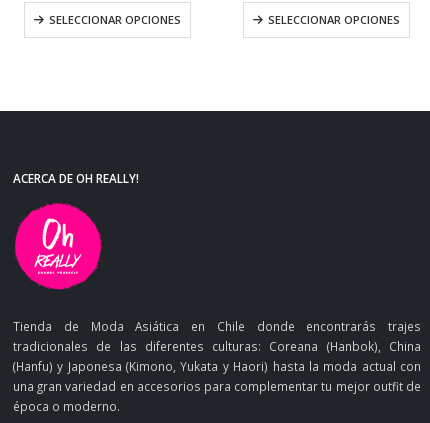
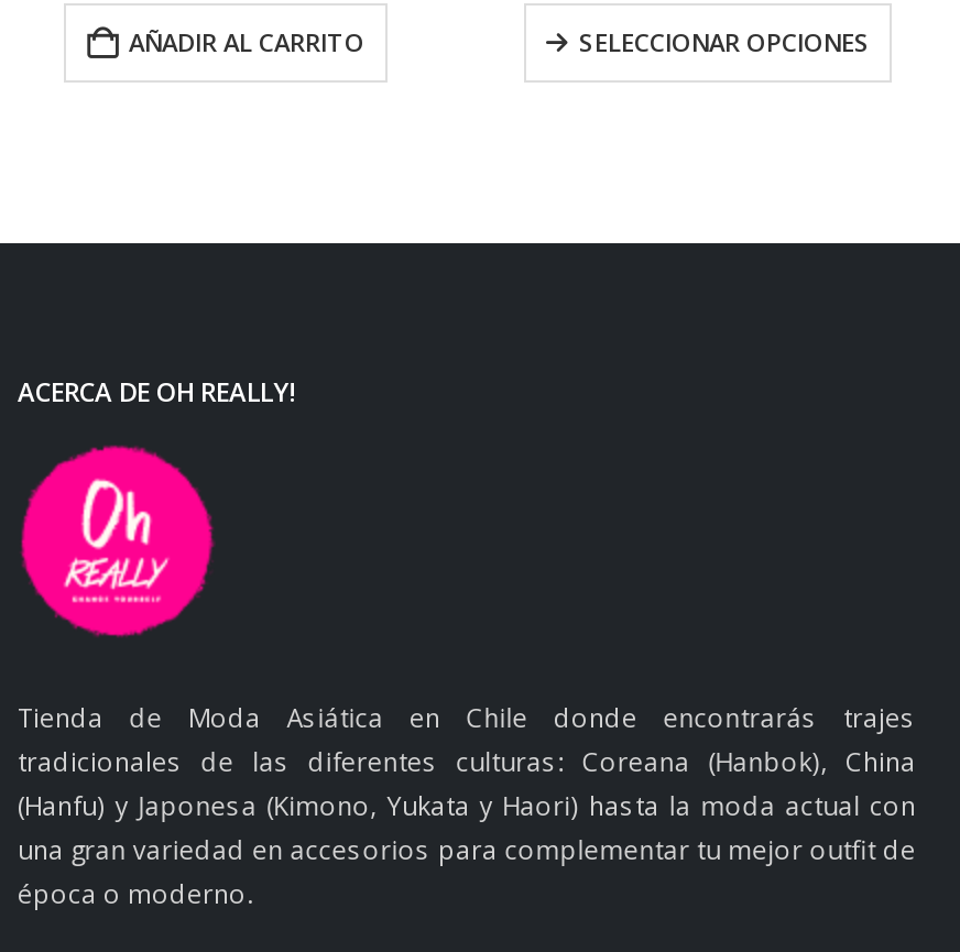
[49,12,181,27] SELECCIONAR OPCIONES -> [129,25,364,58] AÑADIR AL CARRITO

